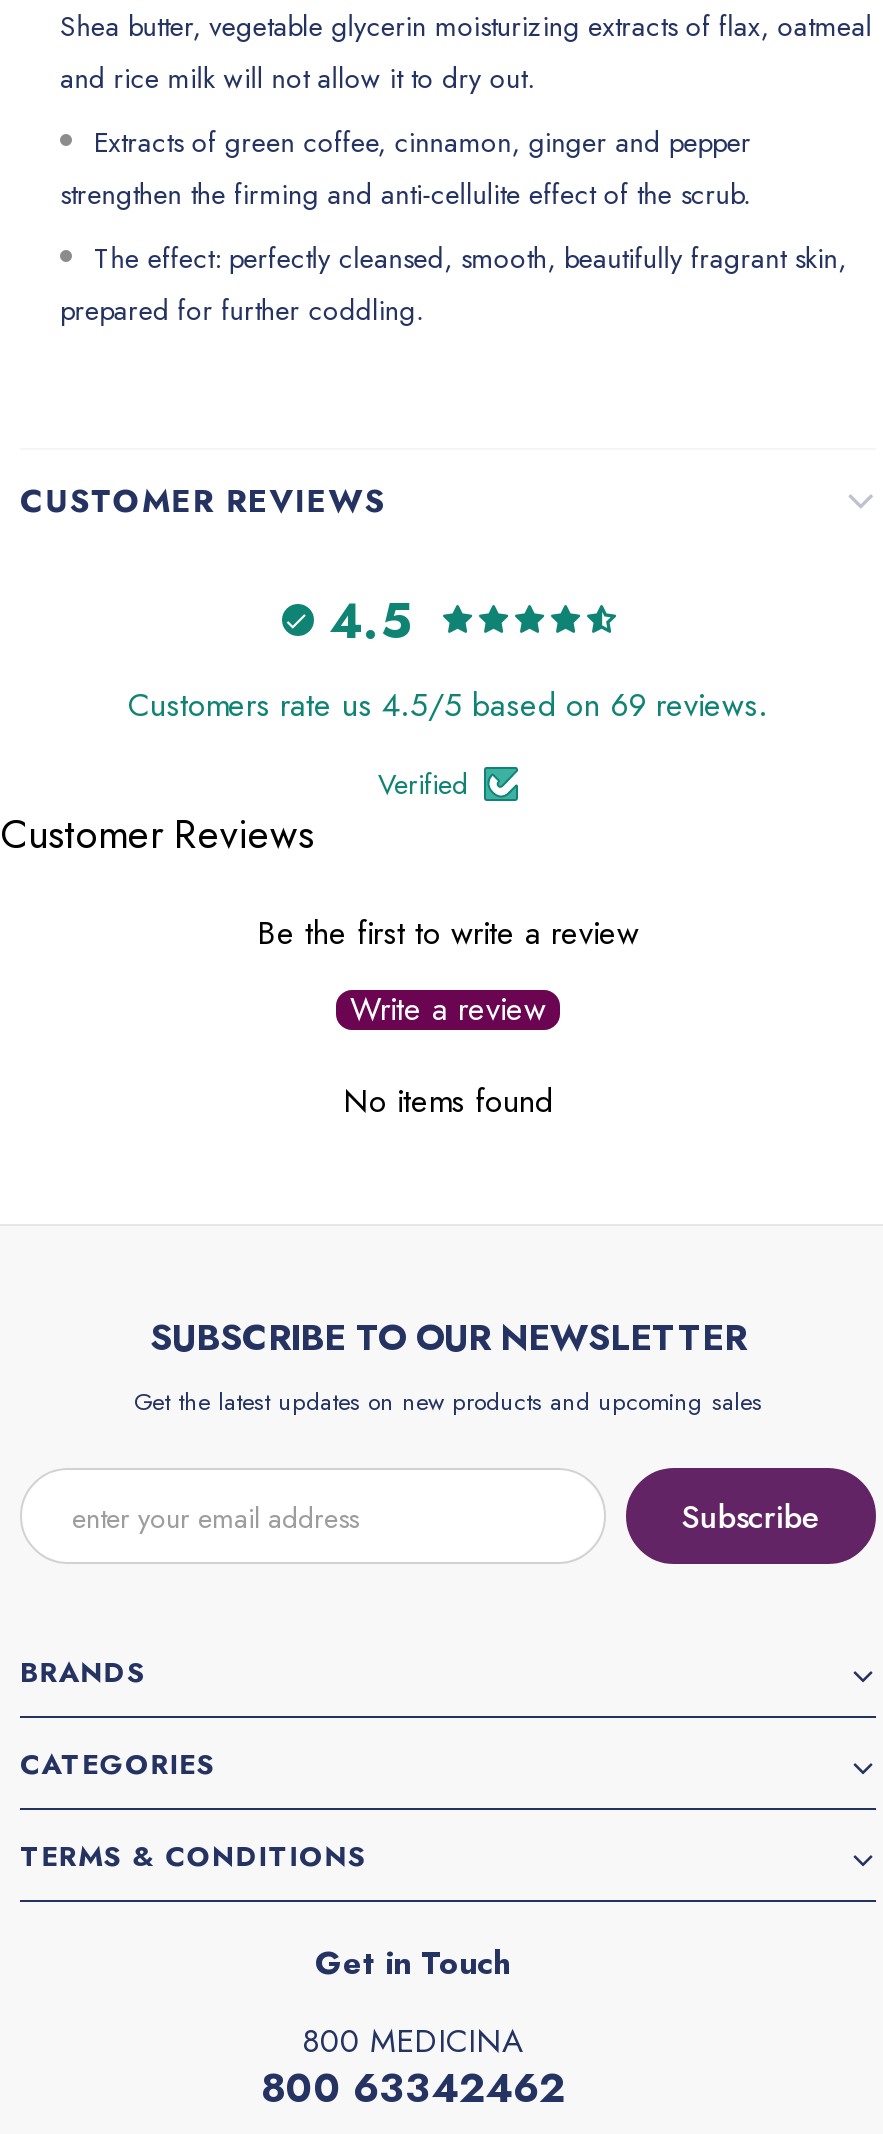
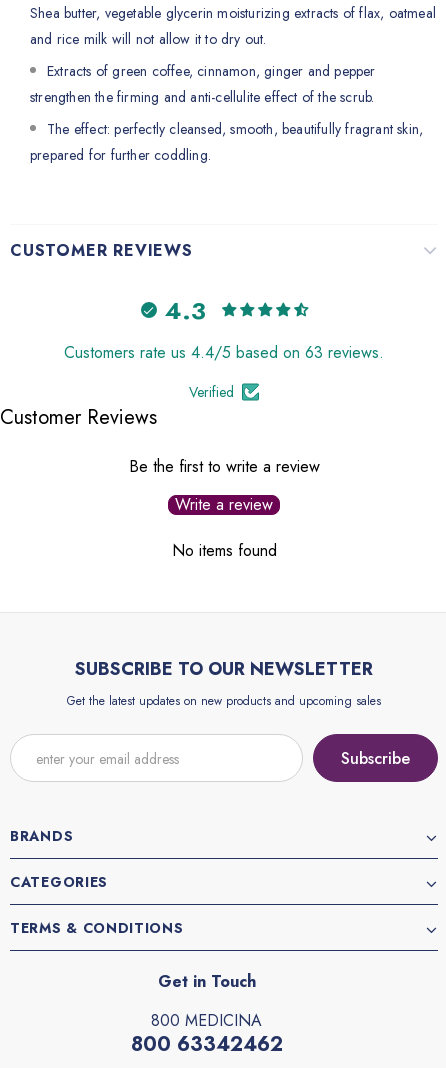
[329,585,411,655] 4.5 -> [164,292,205,327] 4.3
[128,682,768,728] Customers rate us 4.5/5 based on 69 reviews. -> [64,341,384,364] Customers rate us 4.4/5 based on 63 reviews.

